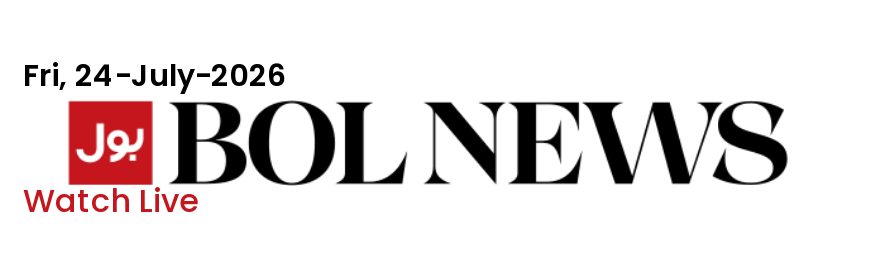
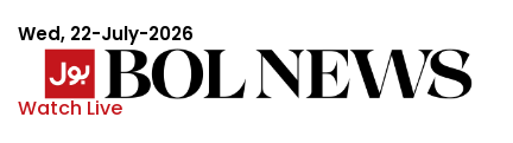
[23,54,287,96] Fri, 24-July-2026 -> [18,21,194,46] Wed, 22-July-2026

